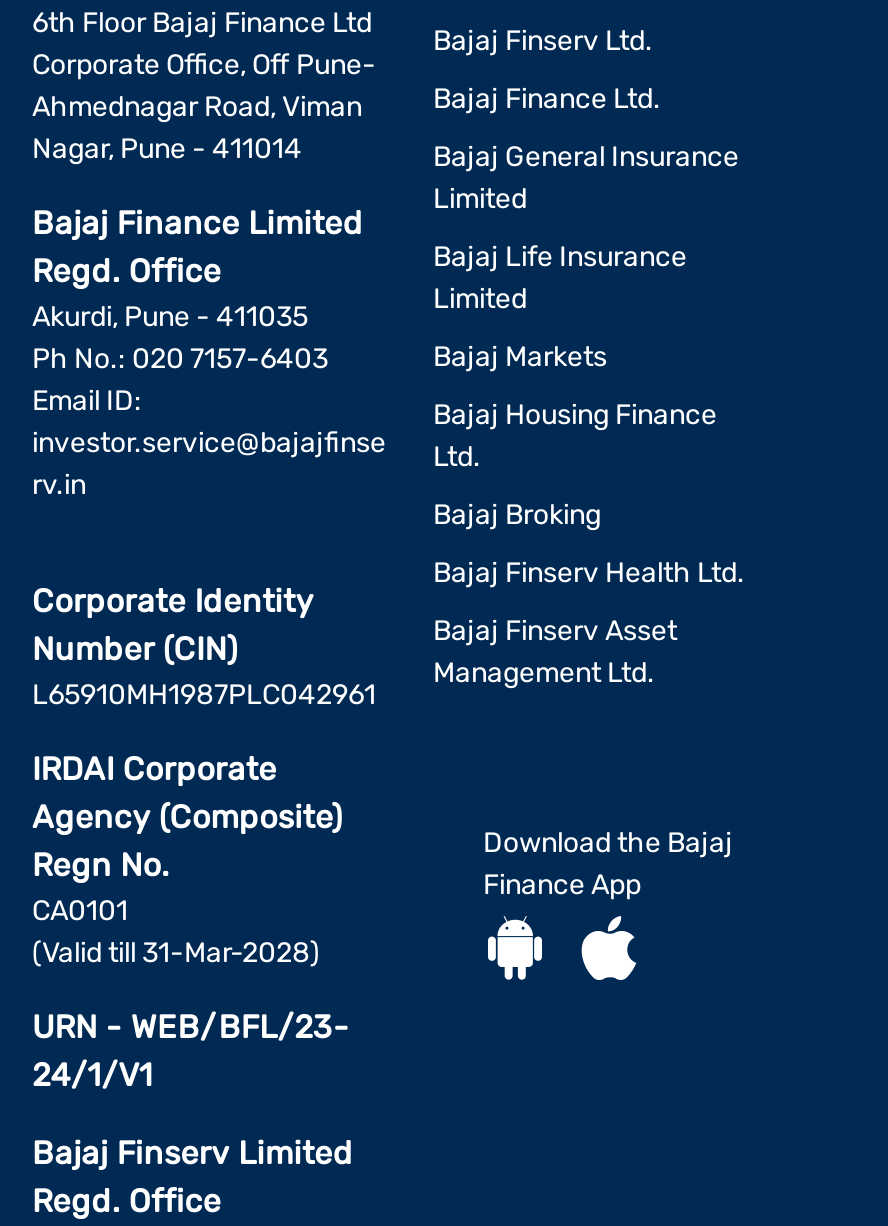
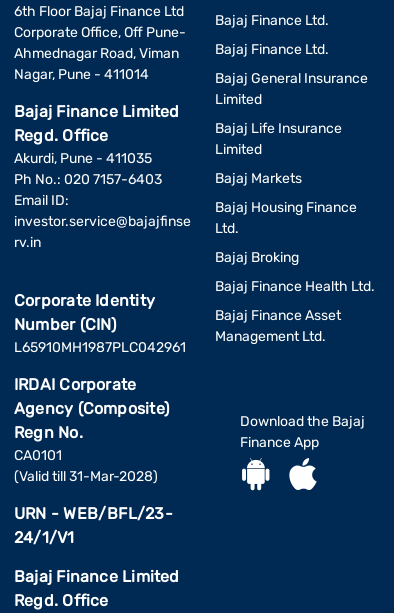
[433,24,653,58] Bajaj Finserv Ltd. -> [214,12,328,29] Bajaj Finance Ltd.
[433,556,745,590] Bajaj Finserv Health Ltd. -> [214,278,374,295] Bajaj Finance Health Ltd.
[433,614,677,648] Bajaj Finserv Asset -> [214,307,340,324] Bajaj Finance Asset
[32,1134,353,1172] Bajaj Finserv Limited -> [14,567,180,586] Bajaj Finance Limited

